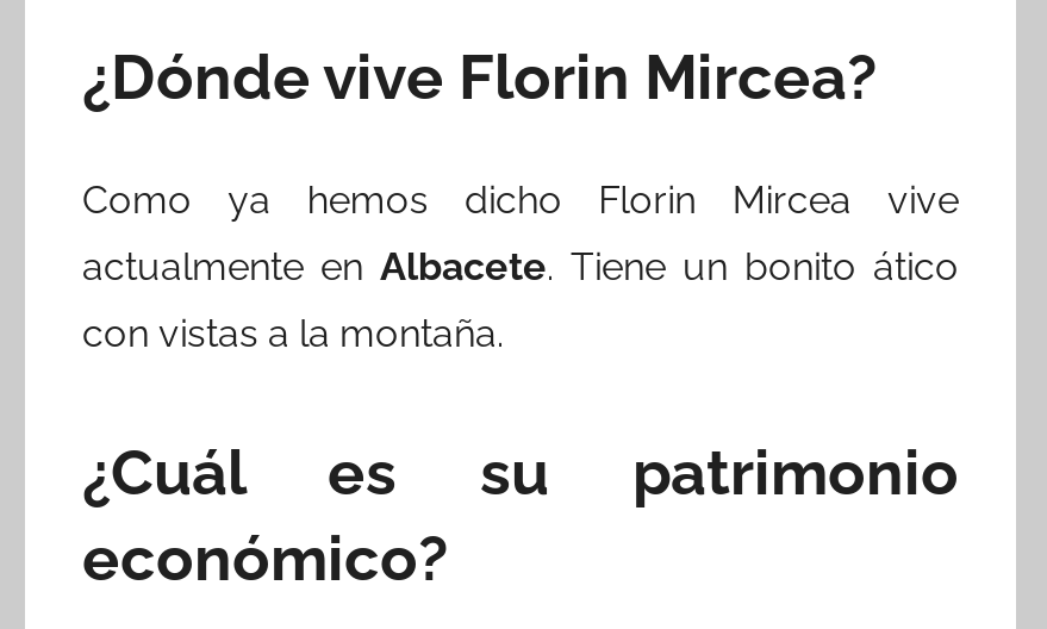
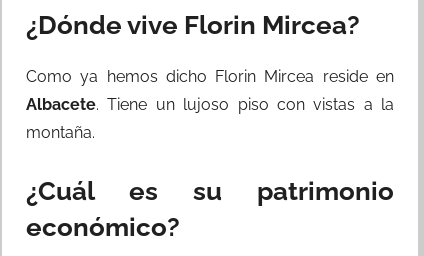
[82,176,959,222] Como ya hemos dicho Florin Mircea vive -> [26,66,394,85] Como ya hemos dicho Florin Mircea reside en
[82,243,959,288] actualmente en Albacete. Tiene un bonito ático -> [26,94,394,113] Albacete. Tiene un lujoso piso con vistas a la
[82,310,504,355] con vistas a la montaña. -> [26,122,95,141] montaña.

